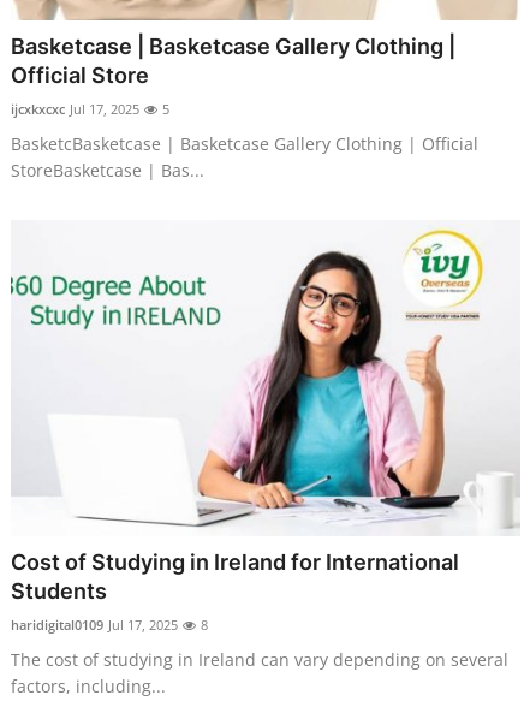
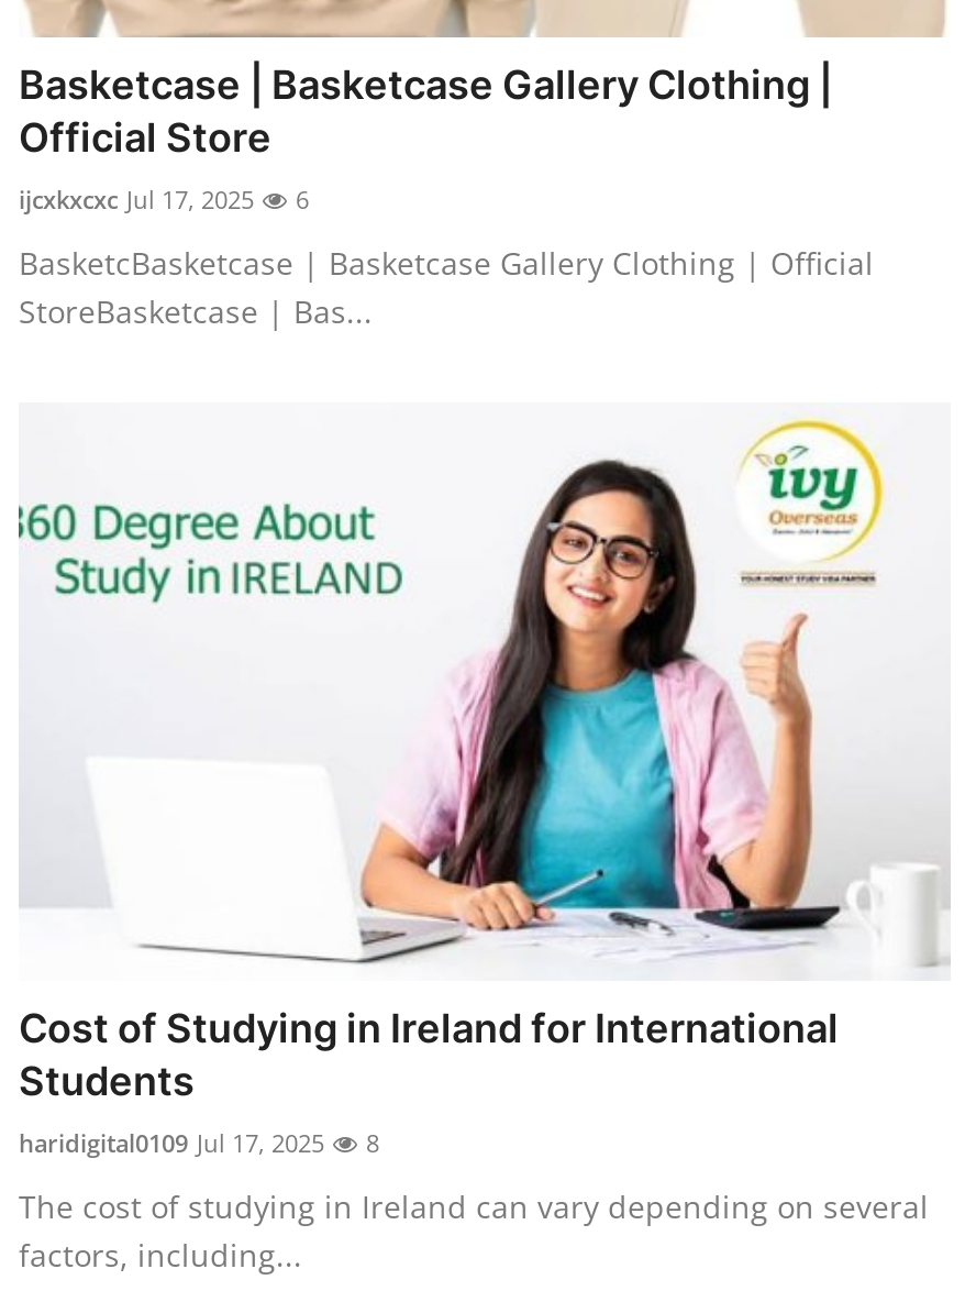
[11,100,169,118] ijcxkxcxc Jul 17, 2025 5 -> [19,184,309,217] ijcxkxcxc Jul 17, 2025 6

